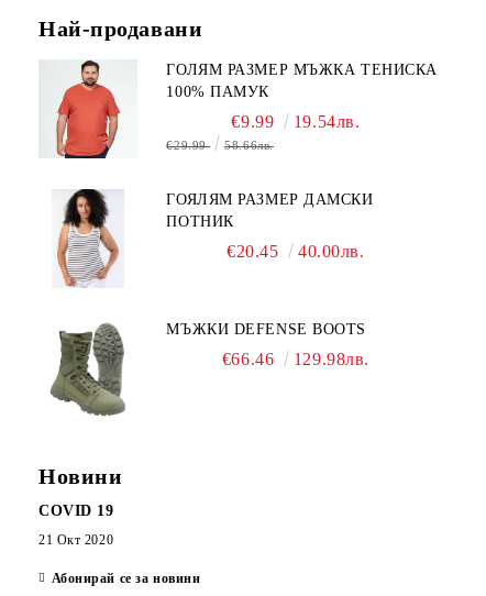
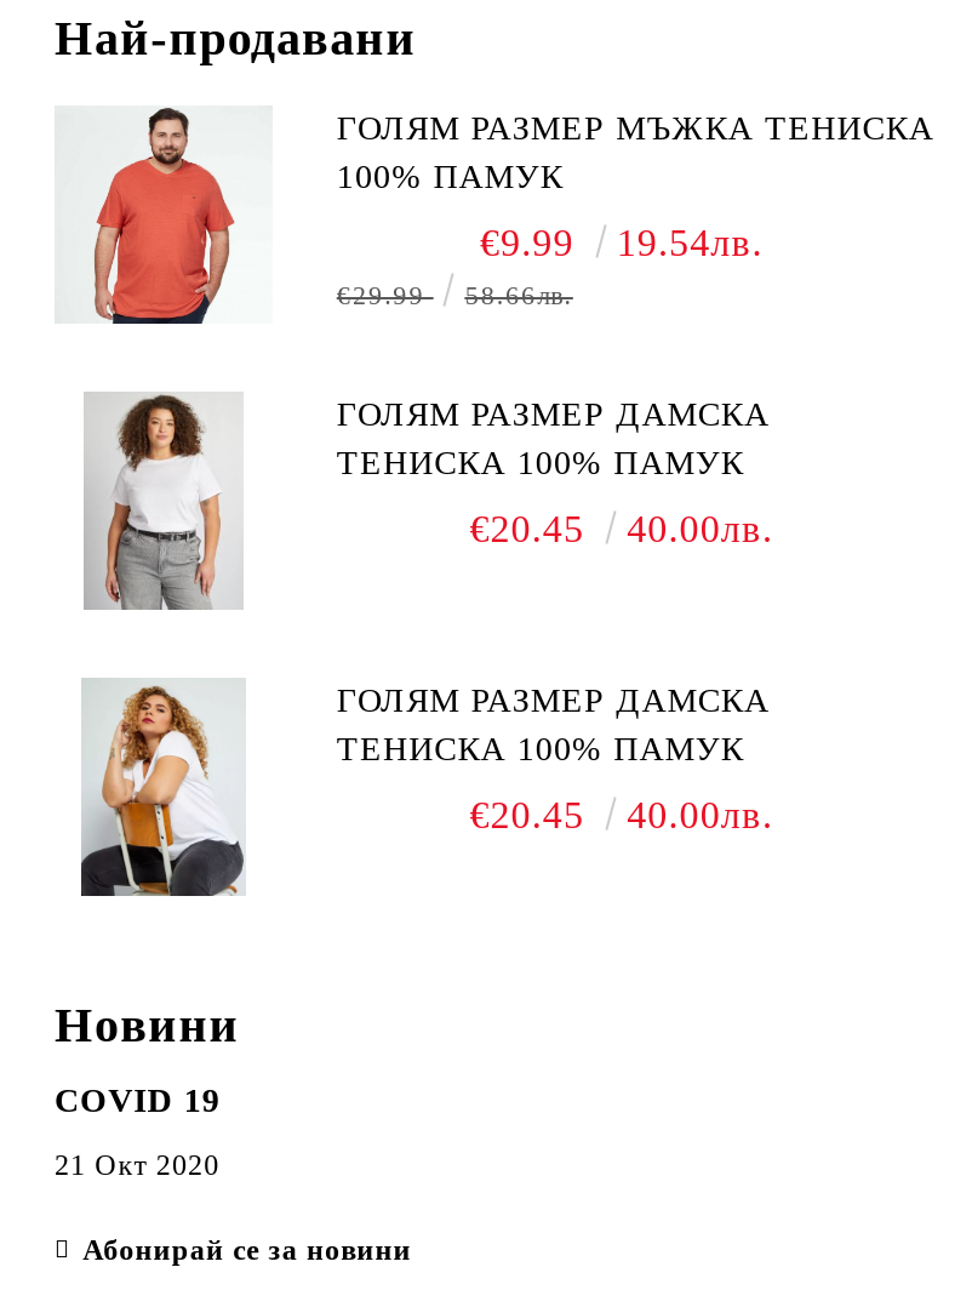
[53,188,122,288] [image] -> [84,392,241,612] [image]
[166,191,373,230] ГОЯЛЯМ РАЗМЕР ДАМСКИ | ПОТНИК -> [337,396,770,481] ГОЛЯМ РАЗМЕР ДАМСКА | ТЕНИСКА 100% ПАМУК
[51,320,366,418] [image] | МЪЖКИ DEFENSE BOOTS -> [79,678,770,898] [image] | ГОЛЯМ РАЗМЕР ДАМСКА | ТЕНИСКА 100% ПАМУК
[222,350,369,368] €66.46 | 129.98лв. -> [470,794,773,835] €20.45 | 40.00лв.

